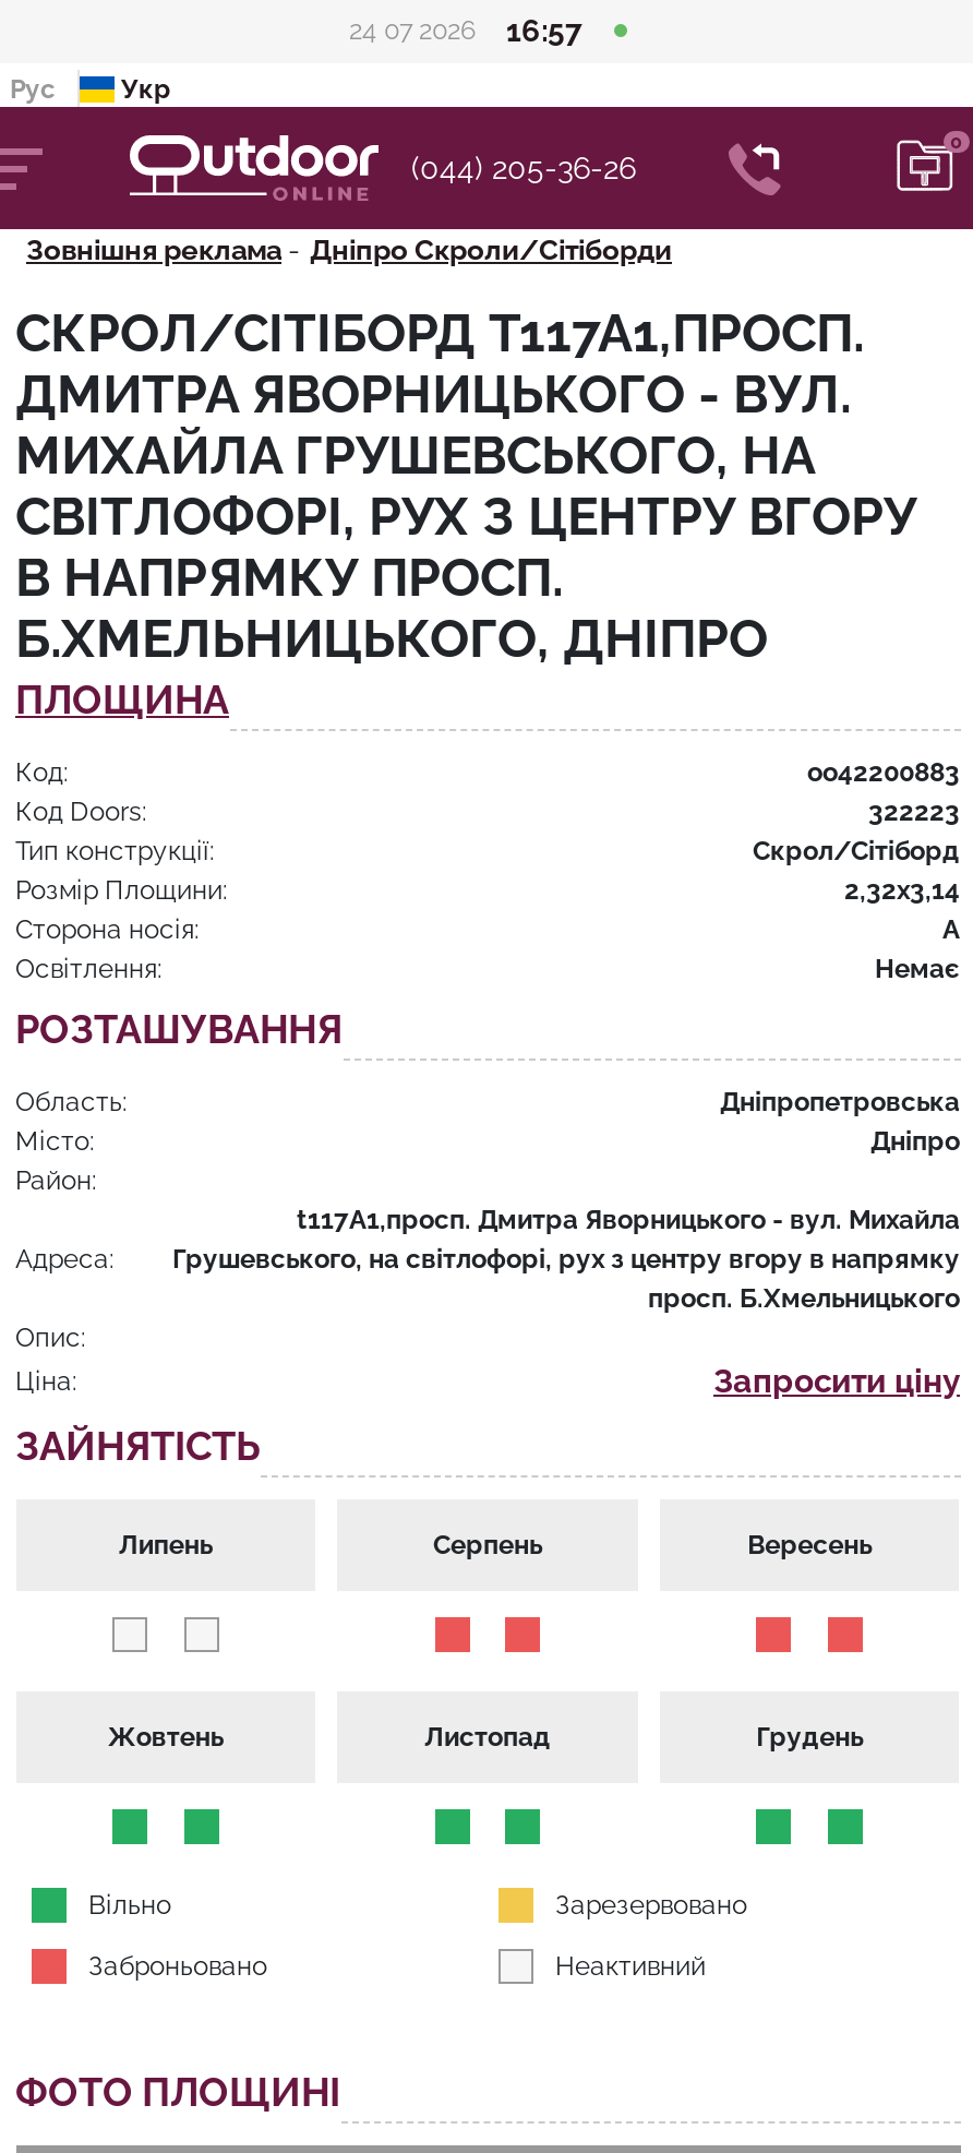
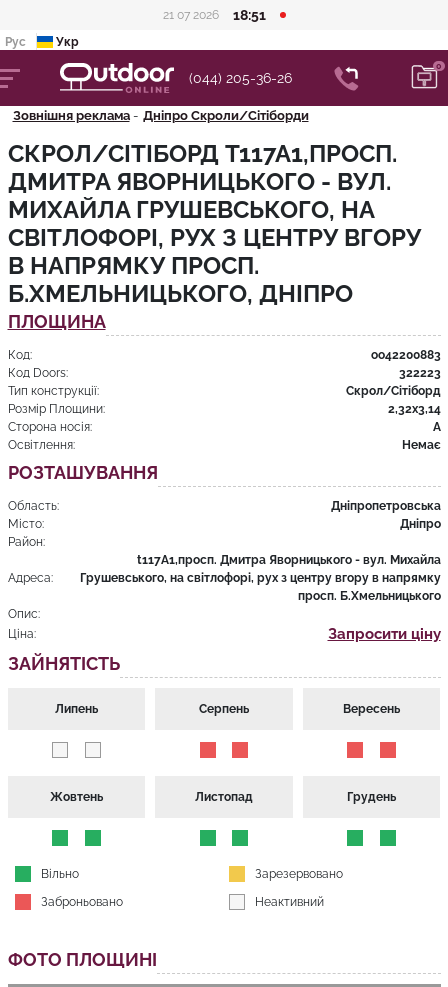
[349,15,476,46] 24 07 2026 -> [162,8,218,22] 21 07 2026
[506,12,582,47] 16:57 -> [232,6,265,22] 18:51

